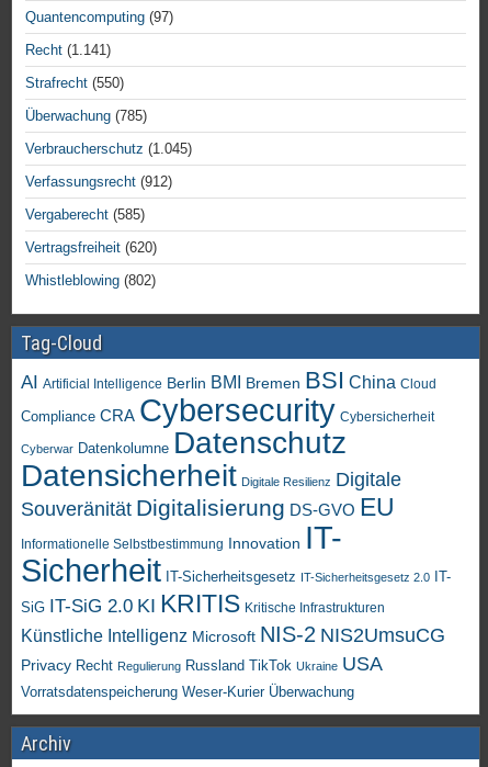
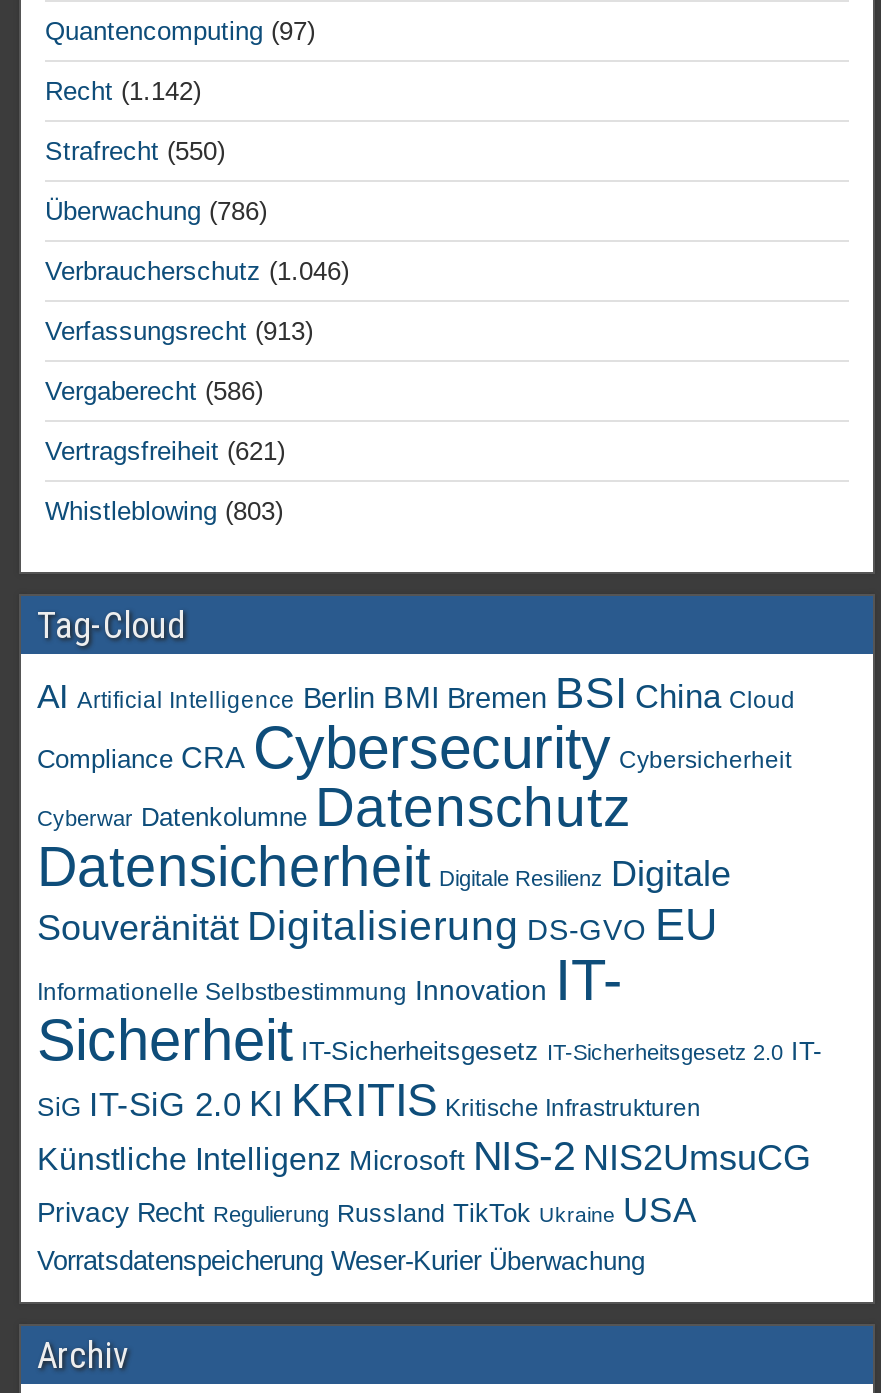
[25,42,111,58] Recht (1.141) -> [45,76,201,106] Recht (1.142)
[25,108,147,124] Überwachung (785) -> [45,196,267,226] Überwachung (786)
[25,140,192,157] Verbraucherschutz (1.045) -> [45,256,349,286] Verbraucherschutz (1.046)
[25,173,172,190] Verfassungsrecht (912) -> [45,316,313,346] Verfassungsrecht (913)
[25,206,145,223] Vergaberecht (585) -> [45,376,263,406] Vergaberecht (586)
[25,239,157,256] Vertragsfreiheit (620) -> [45,436,285,466] Vertragsfreiheit (621)
[25,272,156,289] Whistleblowing (802) -> [45,496,283,526] Whistleblowing (803)

